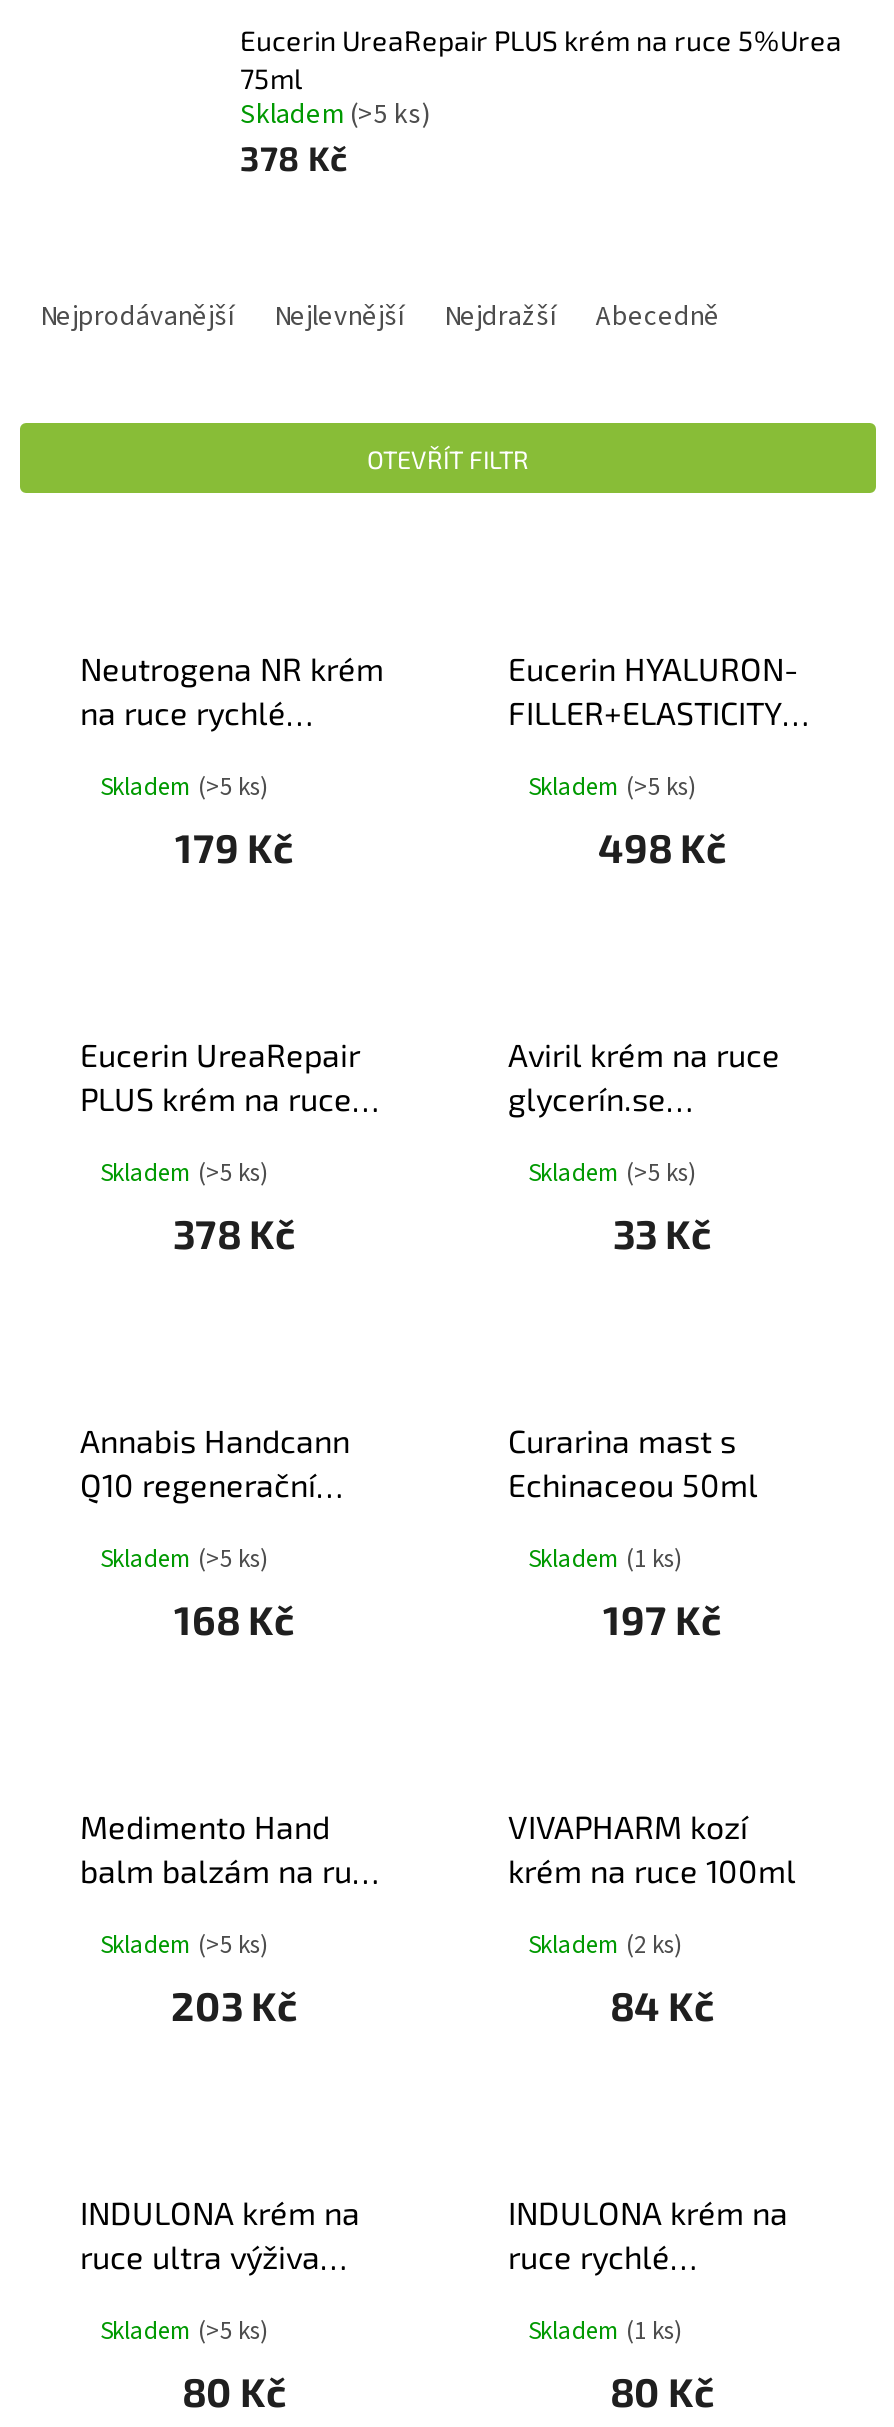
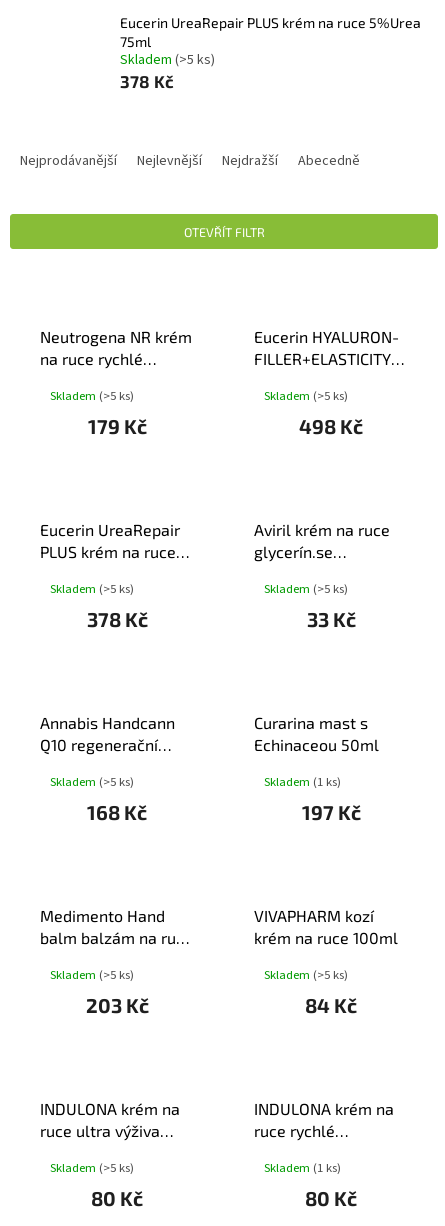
[528,1928,682,1964] Skladem (2 ks) -> [264,966,348,984] Skladem (>5 ks)

